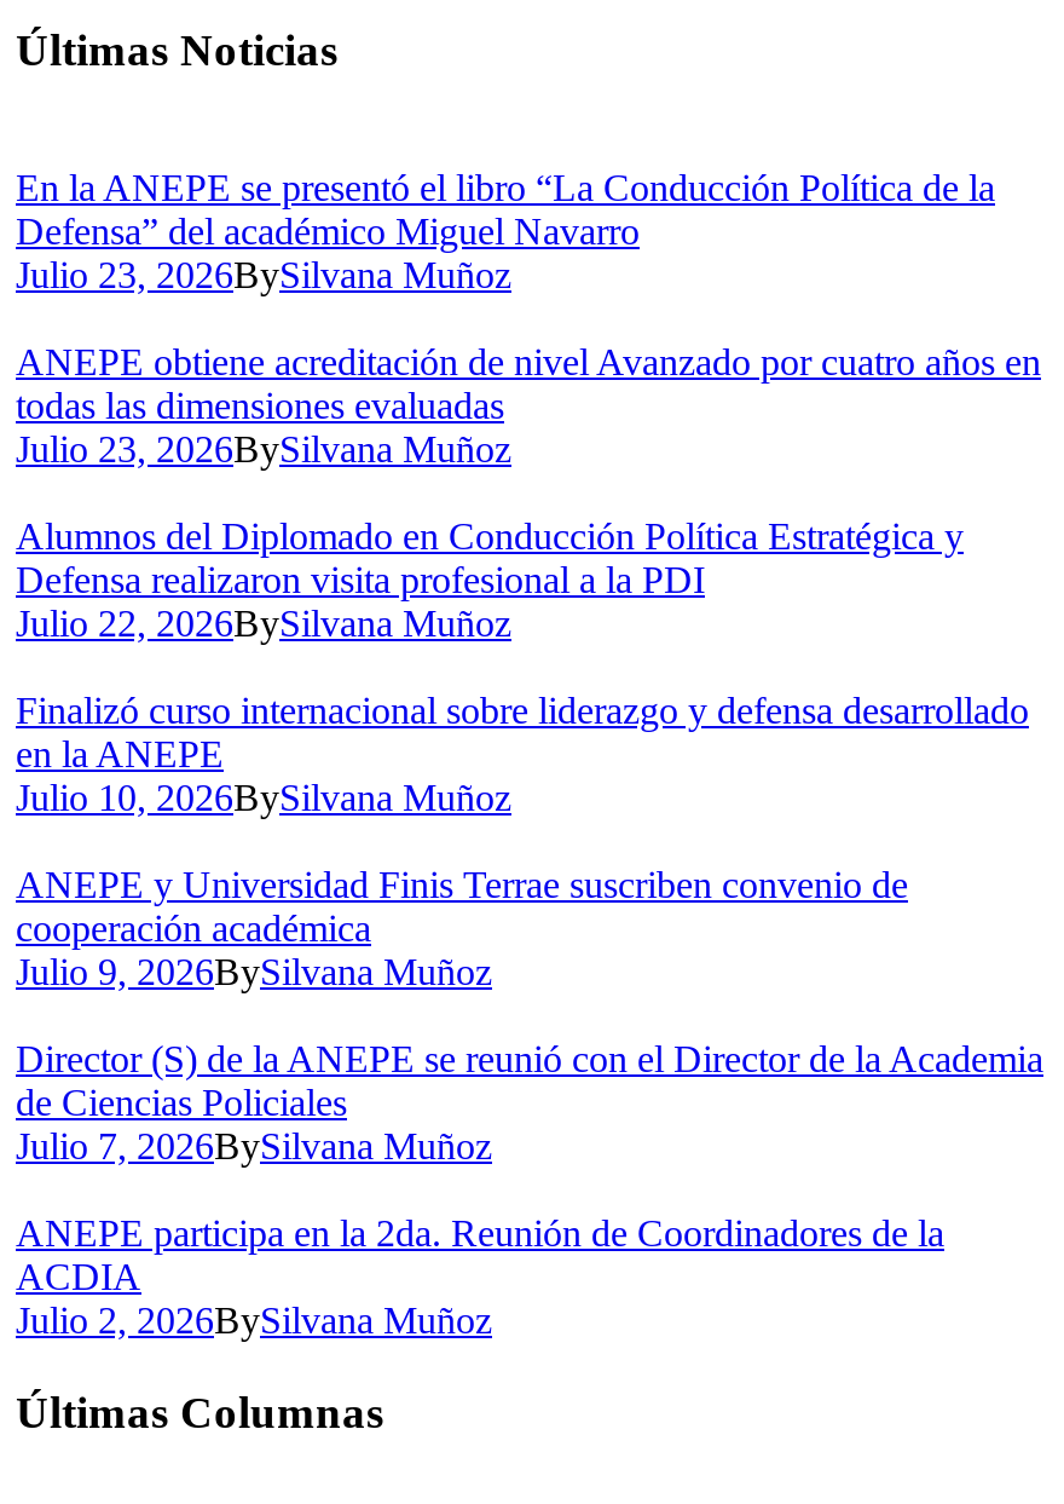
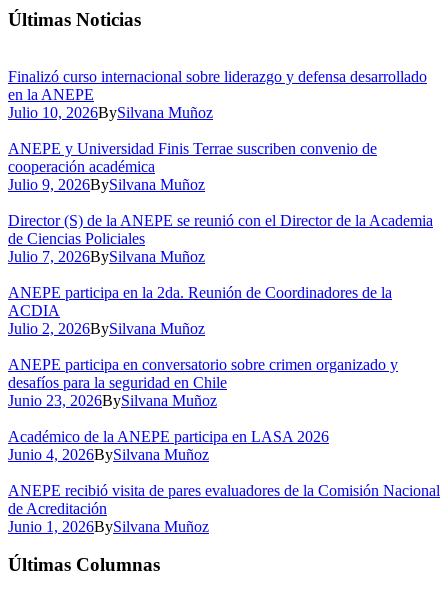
[16,166,1041,643] En la ANEPE se presentó el libro “La Conducción Política de la | Defensa” del académico Miguel Navarro | Julio 23, 2026BySilvana Muñoz | ANEPE obtiene acreditación de nivel Avanzado por cuatro años en | todas las dimensiones evaluadas | Julio 23, 2026BySilvana Muñoz | Alumnos del Diplomado en Conducción Política Estratégica y | Defensa realizaron visita profesional a la PDI | Julio 22, 2026BySilvana Muñoz -> none
moved [16,689,1043,1340] -> [8,68,433,337]: Finalizó curso internacional sobre liderazgo y defensa desarrollado | en la ANEPE | Julio 10, 2026BySilvana Muñoz | ... | ACDIA | Julio 2, 2026BySilvana Muñoz
none -> [8,356,440,535] ANEPE participa en conversatorio sobre crimen organizado y | desafíos para la seguridad en Chile | Junio 23, 2026BySilvana Muñoz | Académico de la ANEPE participa en LASA 2026 | Junio 4, 2026BySilvana Muñoz | ANEPE recibió visita de pares evaluadores de la Comisión Nacional | de Acreditación | Junio 1, 2026BySilvana Muñoz

